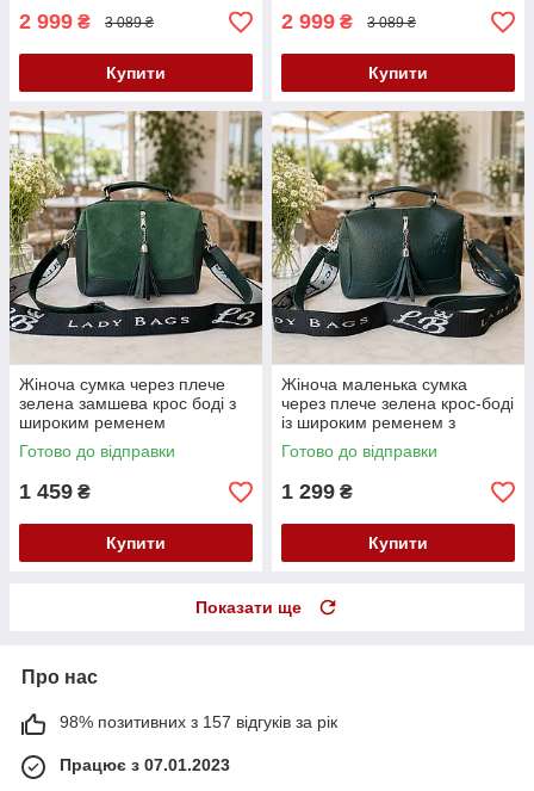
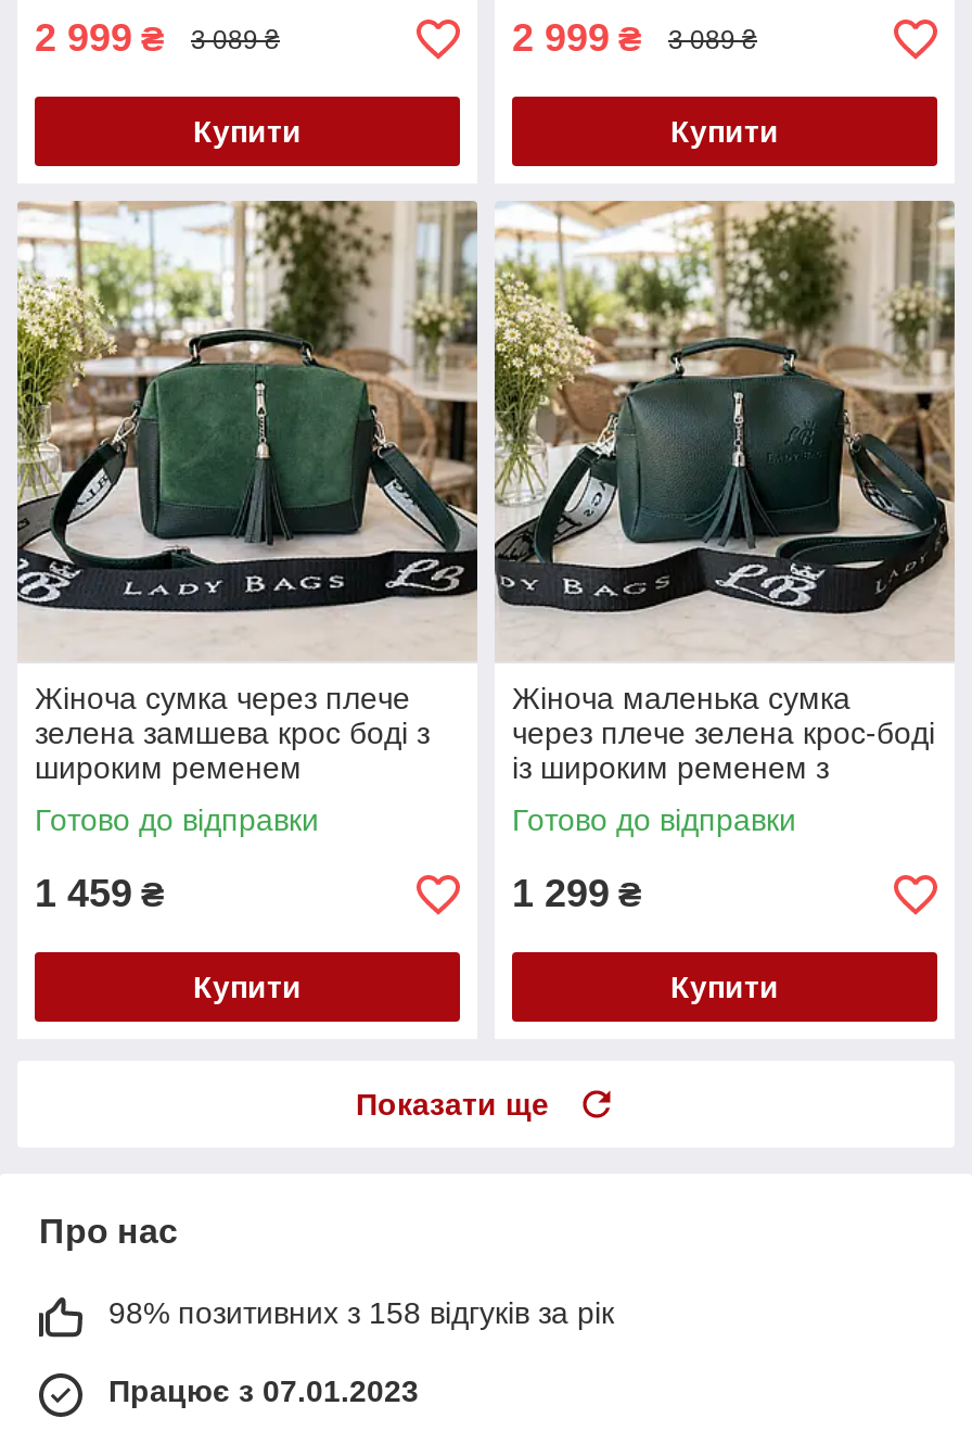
[60,713,337,732] 98% позитивних з 157 відгуків за рік -> [108,1296,614,1331] 98% позитивних з 158 відгуків за рік

